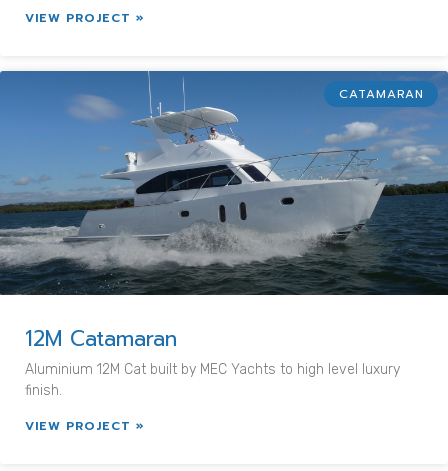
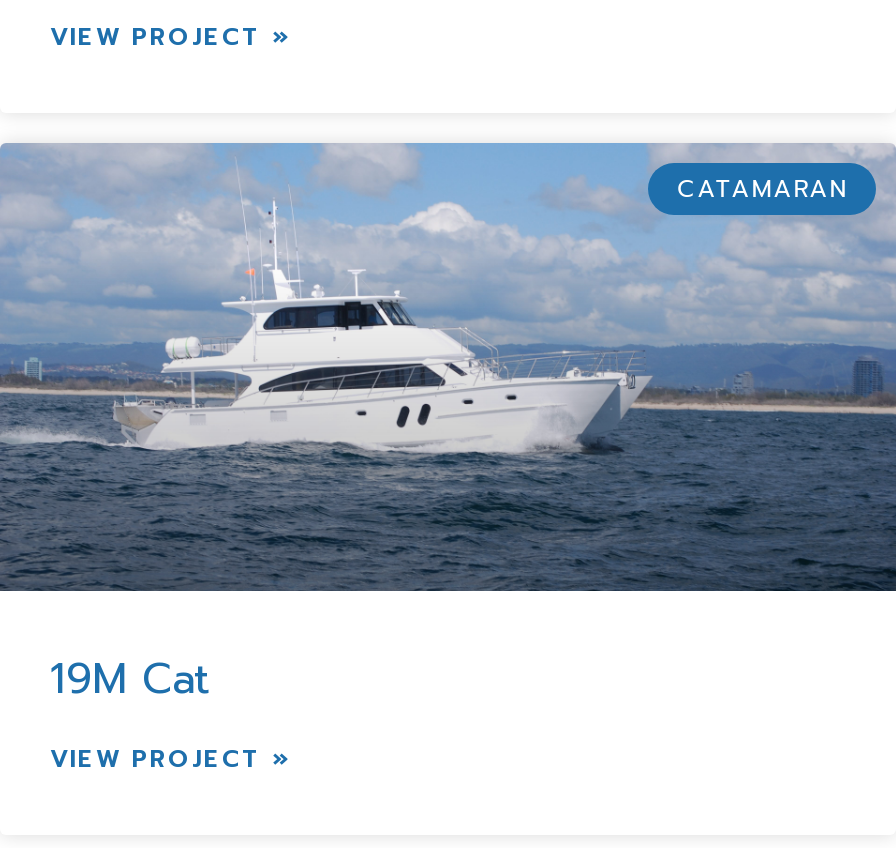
[3,70,445,399] [image] | 12M Catamaran | Aluminium 12M Cat built by MEC Yachts to high level luxury | finish. -> [6,143,890,710] [image] | 19M Cat

